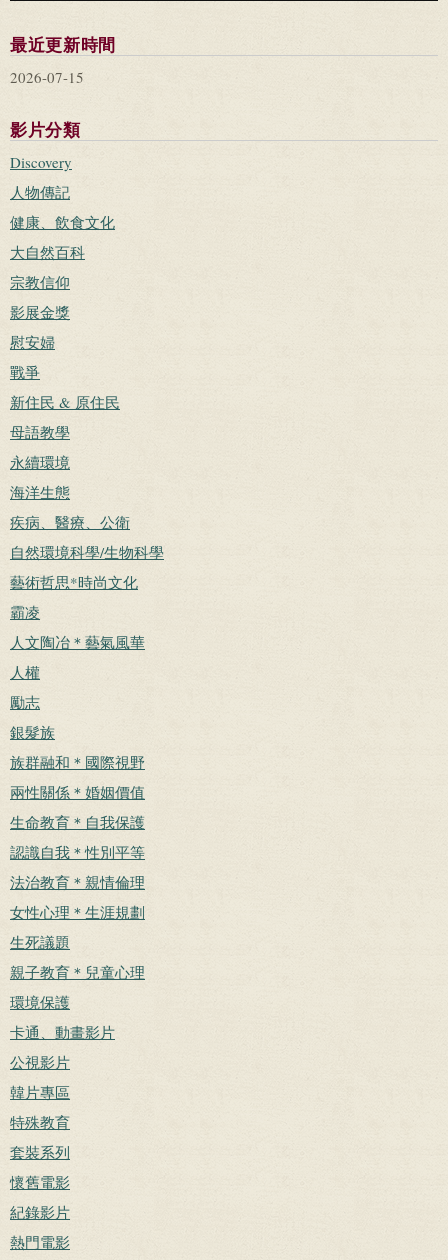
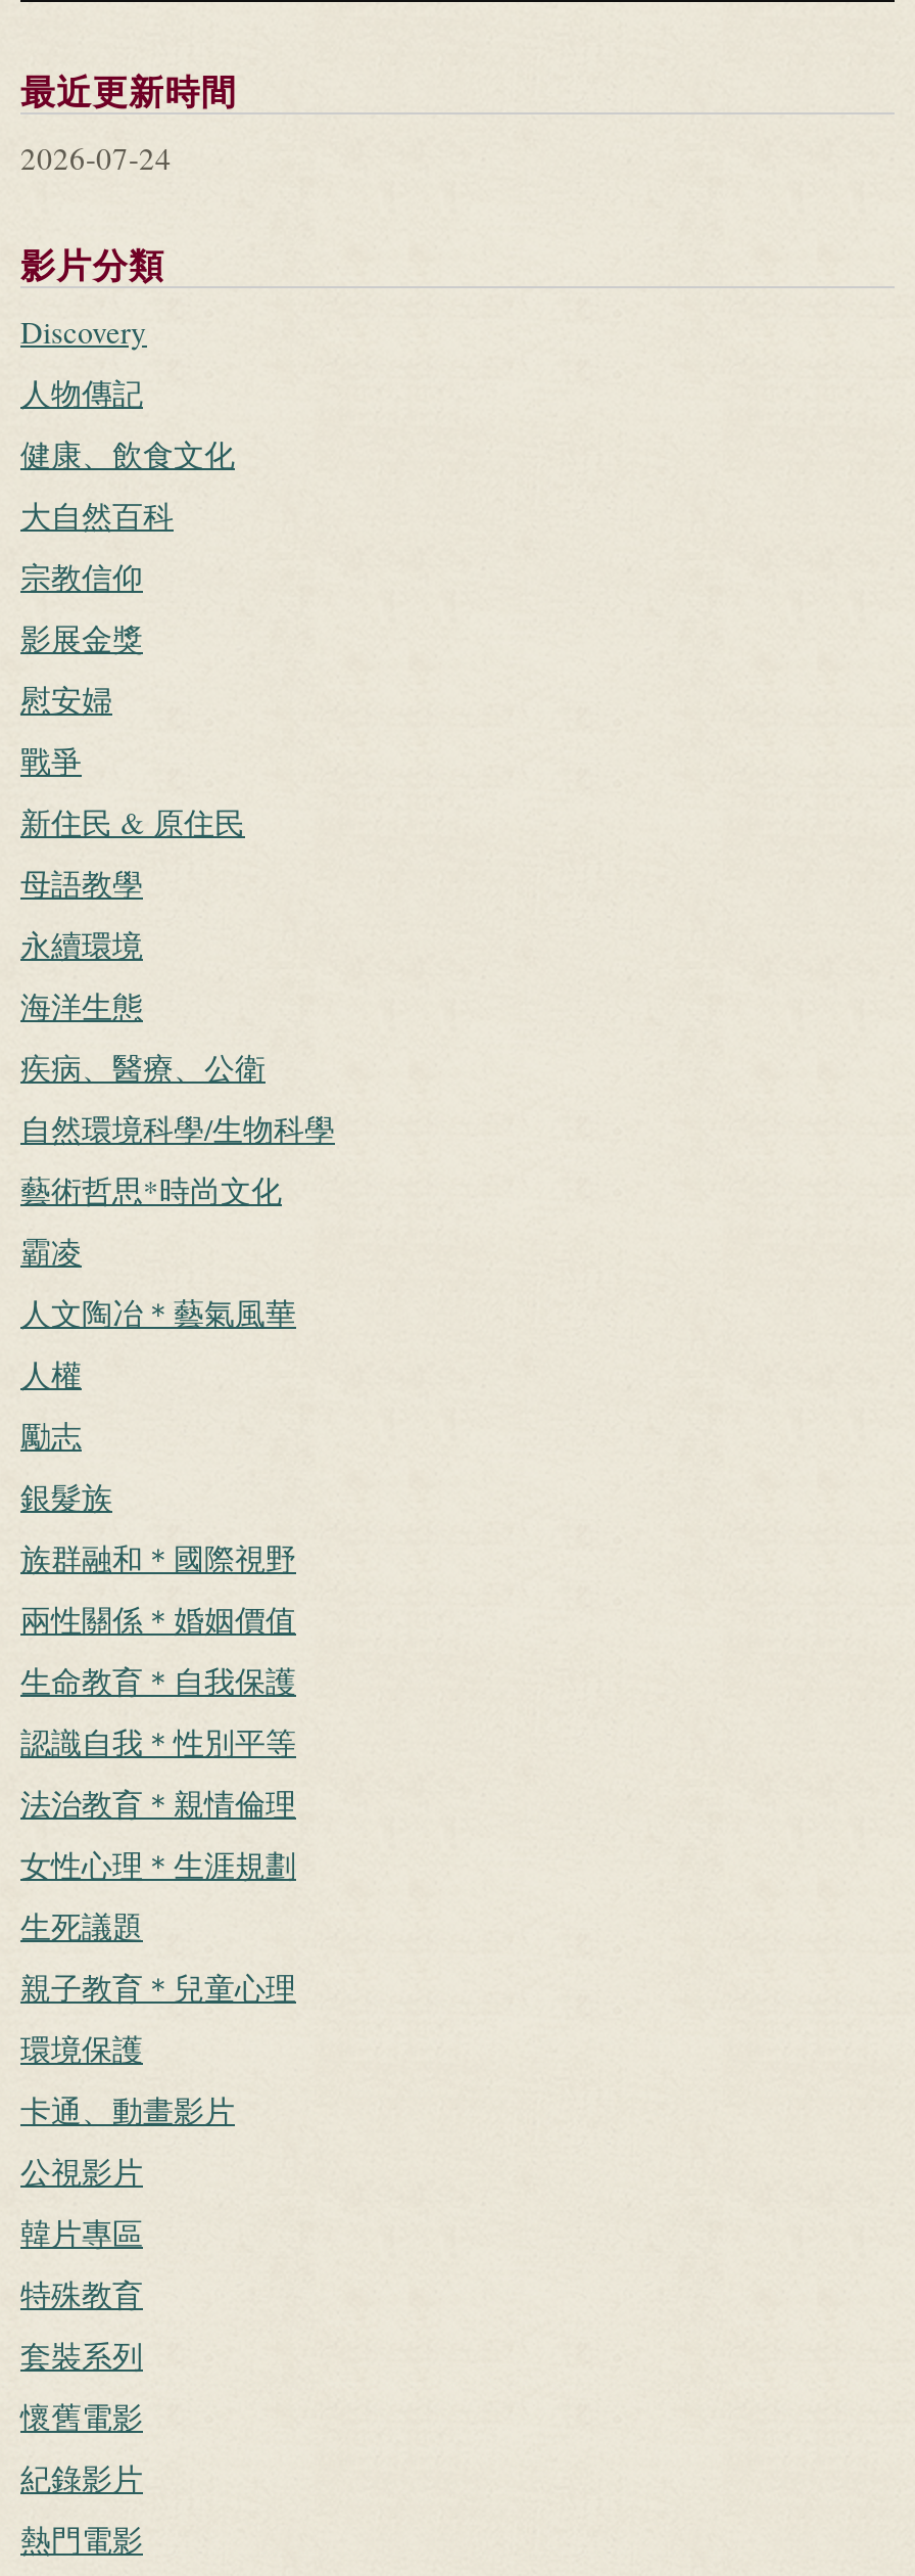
[10,67,84,87] 2026-07-15 -> [20,137,172,178] 2026-07-24

